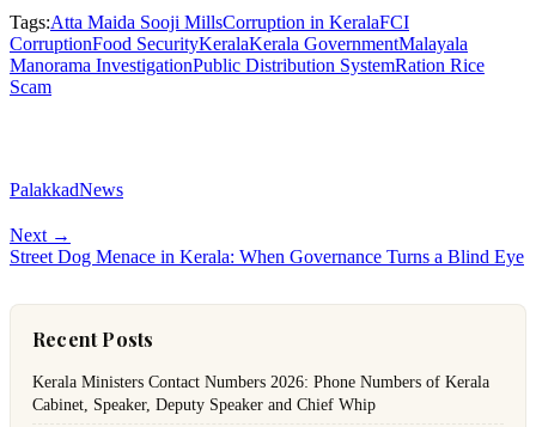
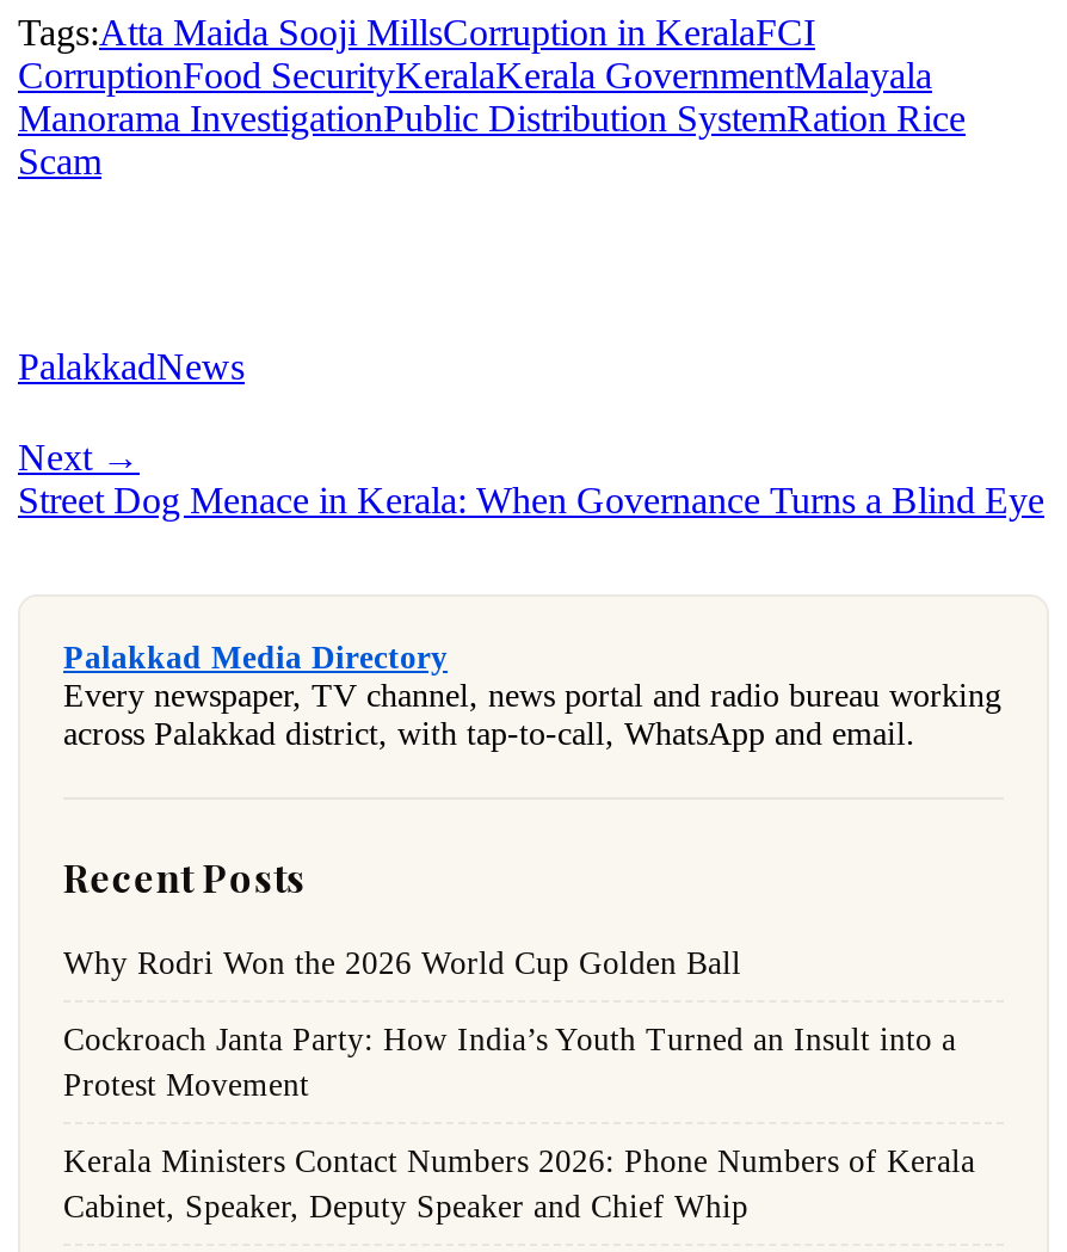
none -> [63,639,1001,751] Palakkad Media Directory | Every newspaper, TV channel, news portal and radio bureau working | across Palakkad district, with tap-to-call, WhatsApp and email.
none -> [63,944,956,1102] Why Rodri Won the 2026 World Cup Golden Ball | Cockroach Janta Party: How India’s Youth Turned an Insult into a | Protest Movement

